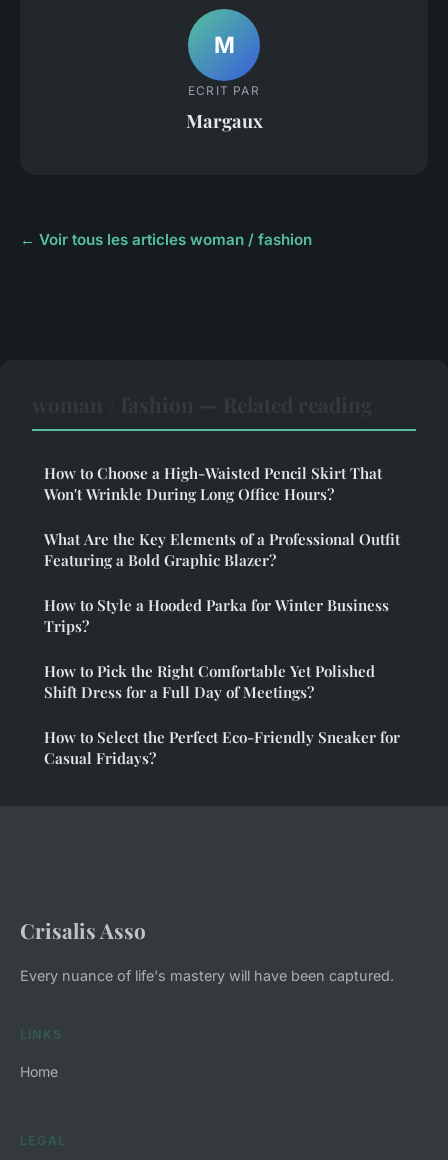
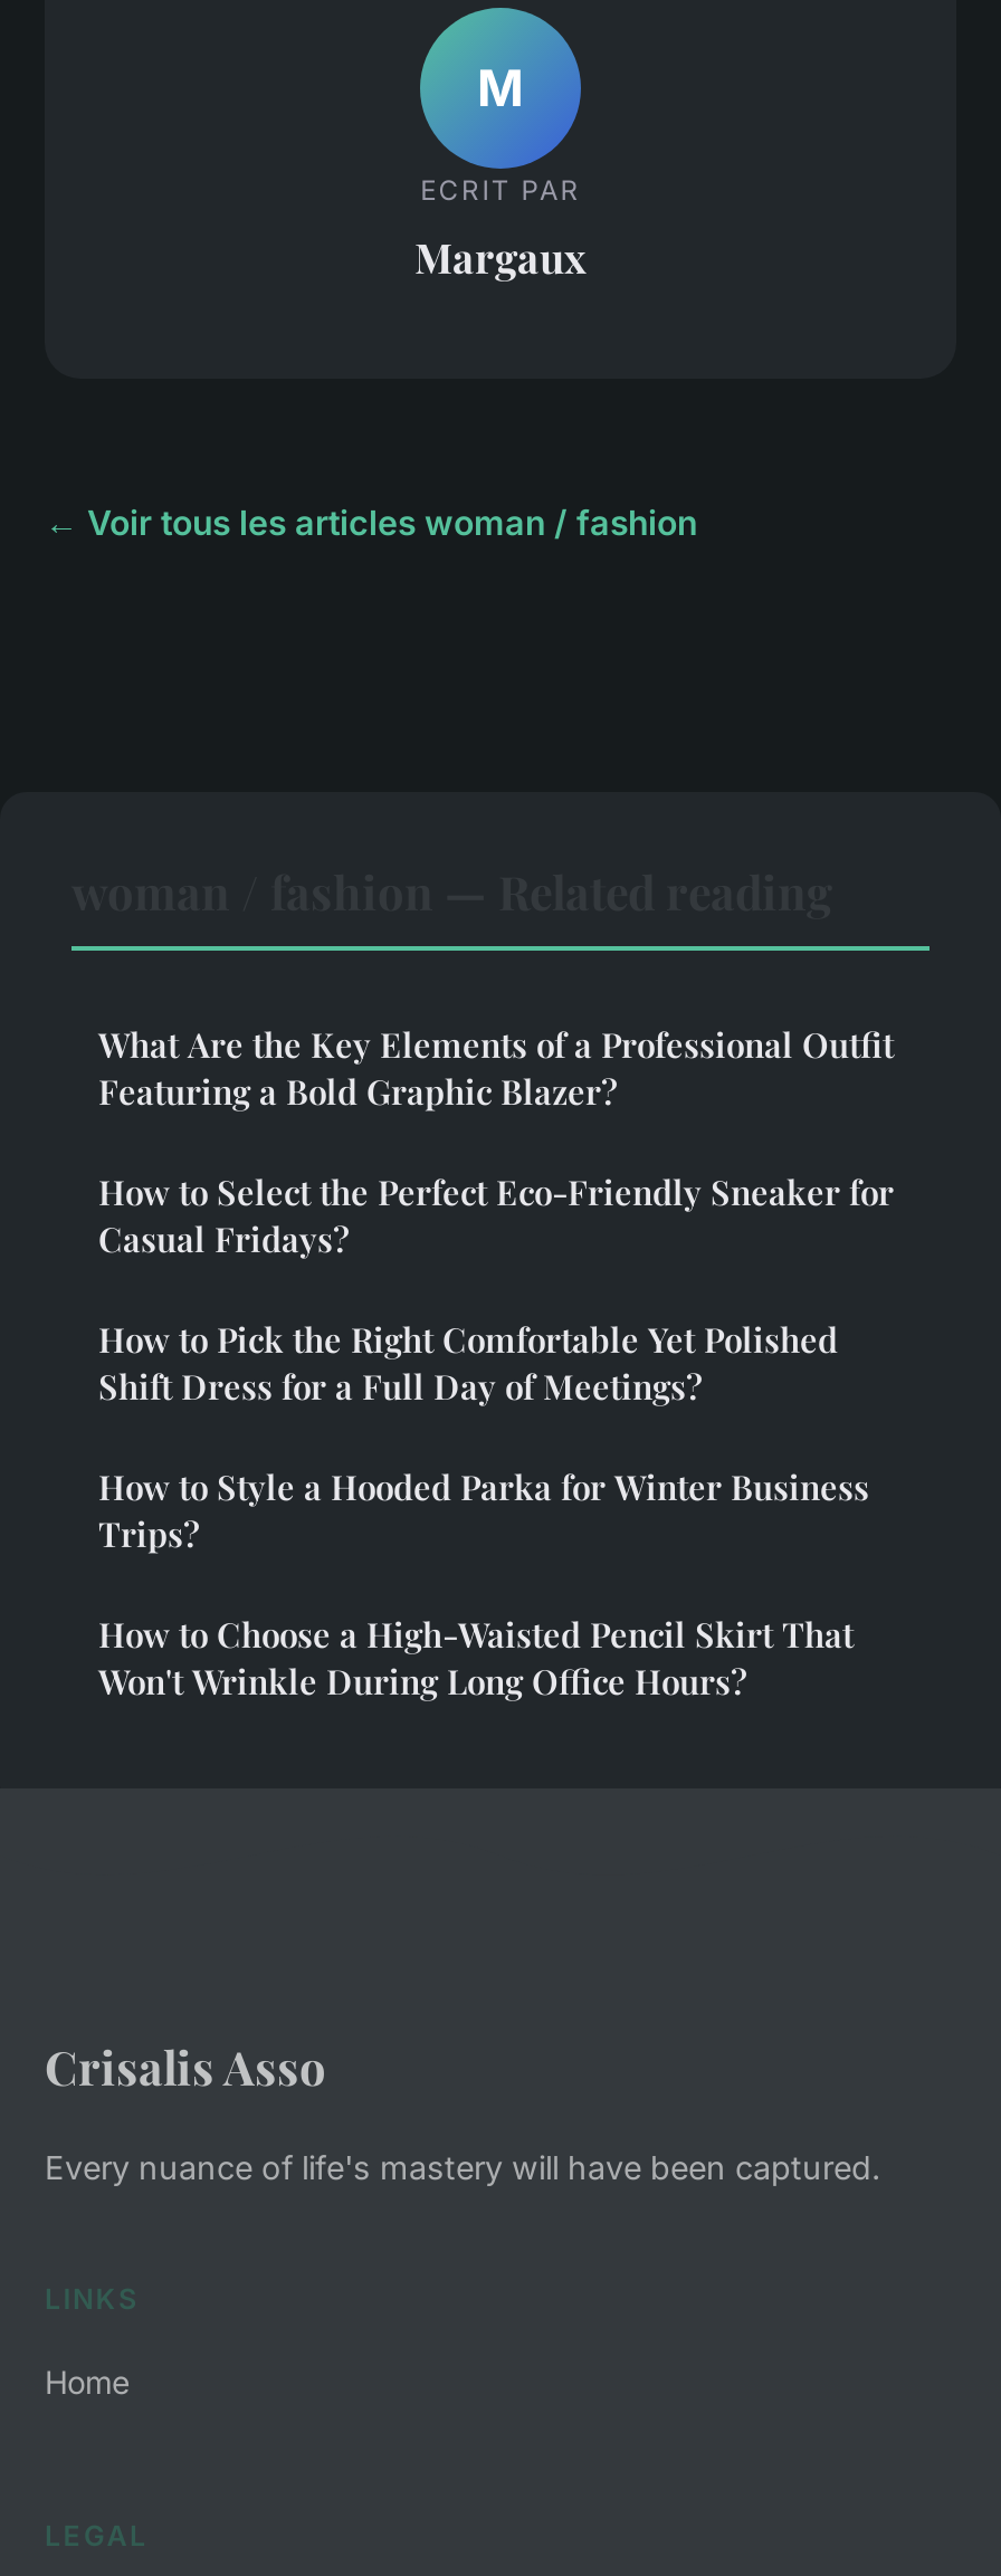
moved [44,462,382,503] -> [98,1611,854,1702]: How to Choose a High-Waisted Pencil Skirt That | Won't Wrinkle During Long Office Hours?
moved [44,528,400,767] -> [98,1021,894,1555]: What Are the Key Elements of a Professional Outfit | Featuring a Bold Graphic Blazer? | How to Style a Hooded Parka for Winter Business | Trips? | How to Pick the Right Comfortable Yet Polished | Shift Dress for a Full Day of Meetings? | How to Select the Perfect Eco-Friendly Sneaker for | Casual Fridays?

